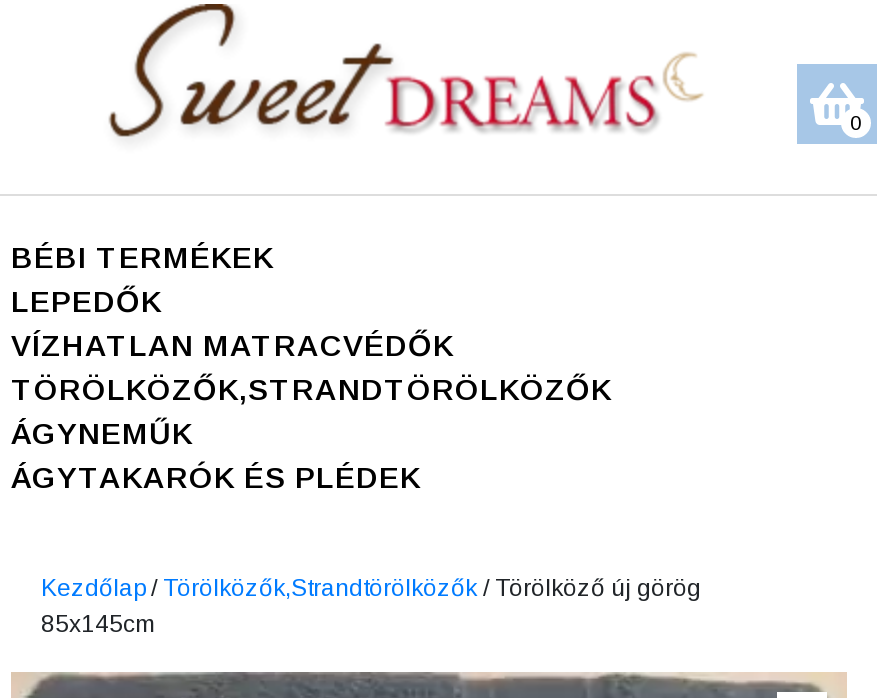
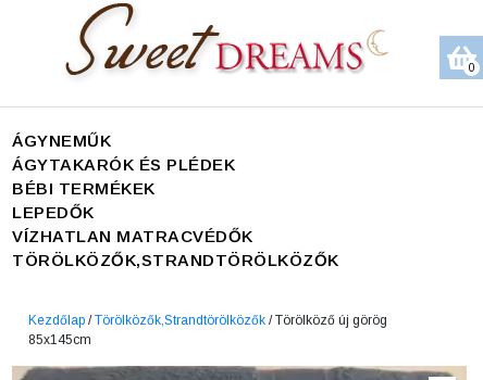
moved [11,240,612,406] -> [12,179,339,269]: BÉBI TERMÉKEK | LEPEDŐK | VÍZHATLAN MATRACVÉDŐK | TÖRÖLKÖZŐK,STRANDTÖRÖLKÖZŐK
moved [11,416,421,494] -> [12,131,235,174]: ÁGYNEMŰK | ÁGYTAKARÓK ÉS PLÉDEK

